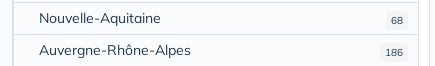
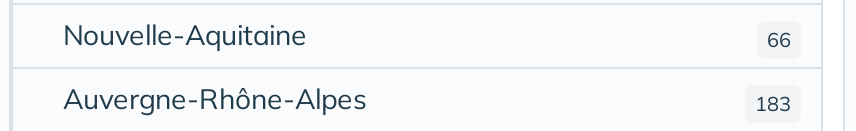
[391,14,403,27] 68 -> [767,27,791,53] 66
[385,46,403,59] 186 -> [755,91,791,117] 183

